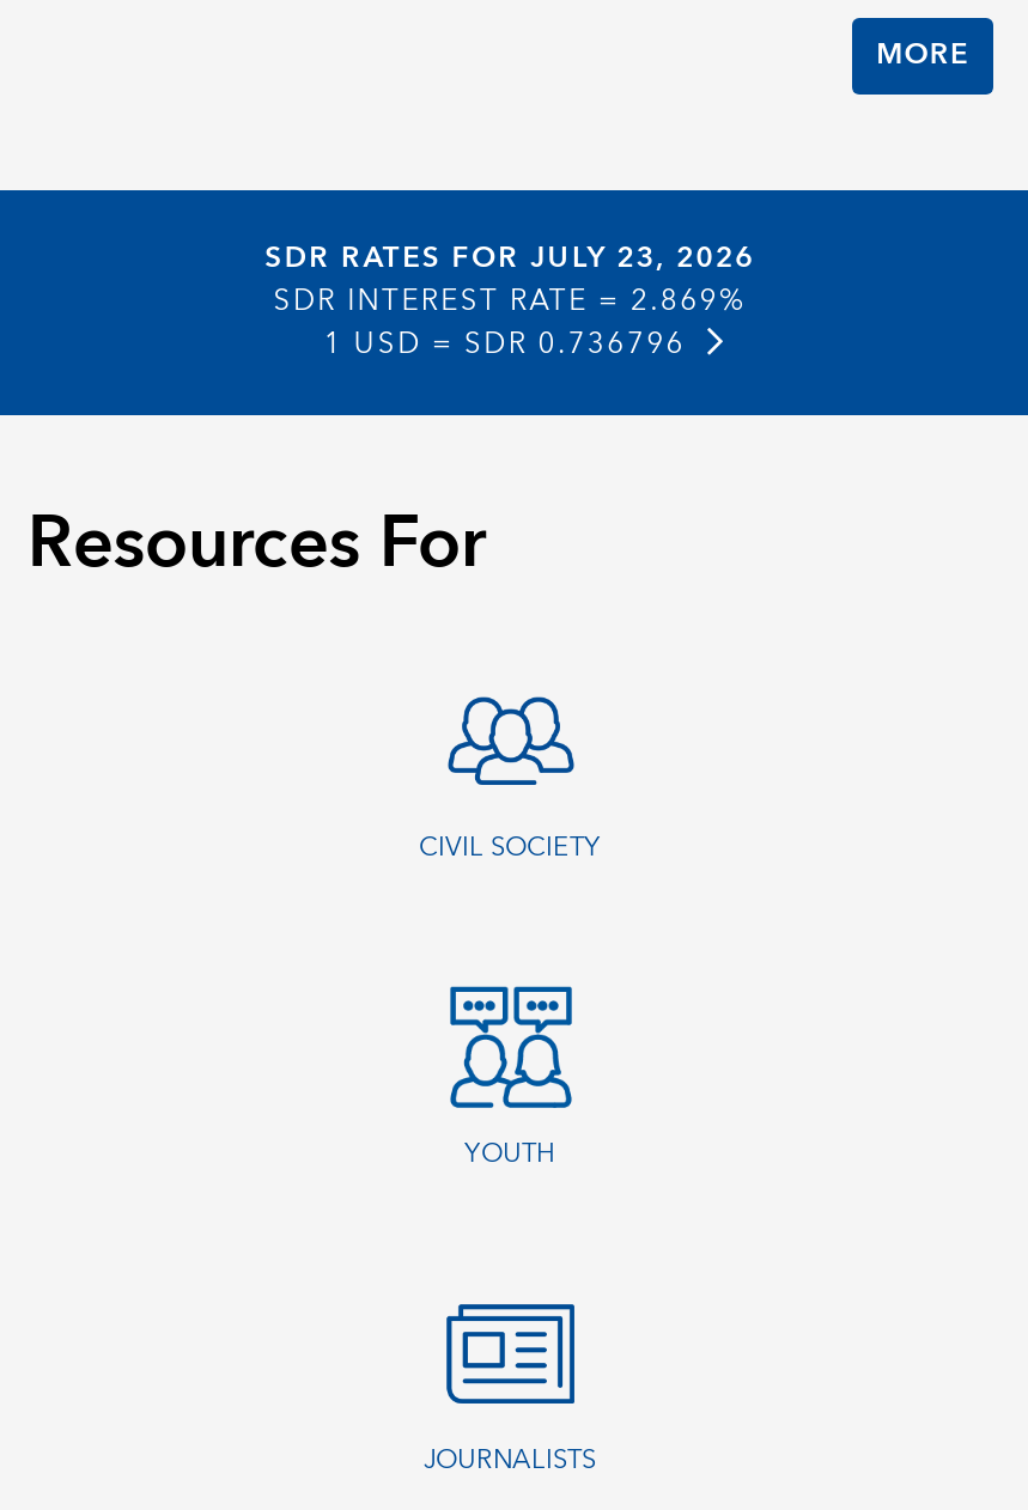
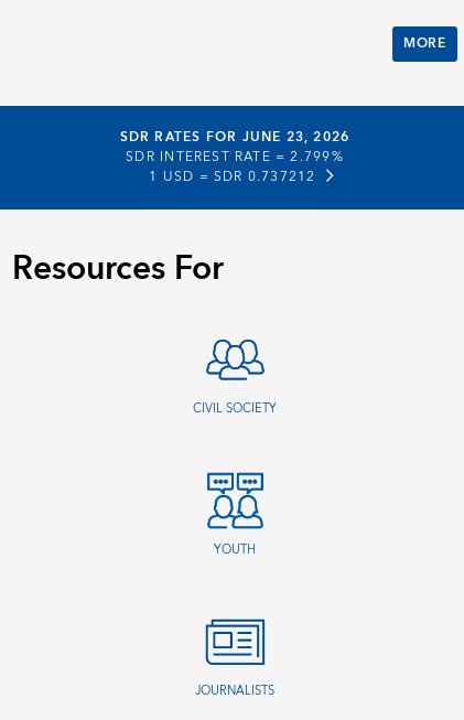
[265,232,755,283] SDR RATES FOR JULY 23, 2026 -> [120,125,350,148] SDR RATES FOR JUNE 23, 2026
[273,275,746,326] SDR INTEREST RATE = 2.869% -> [126,145,344,168] SDR INTEREST RATE = 2.799%
[324,319,686,369] 1 USD = SDR 0.736796 -> [149,165,316,188] 1 USD = SDR 0.737212

